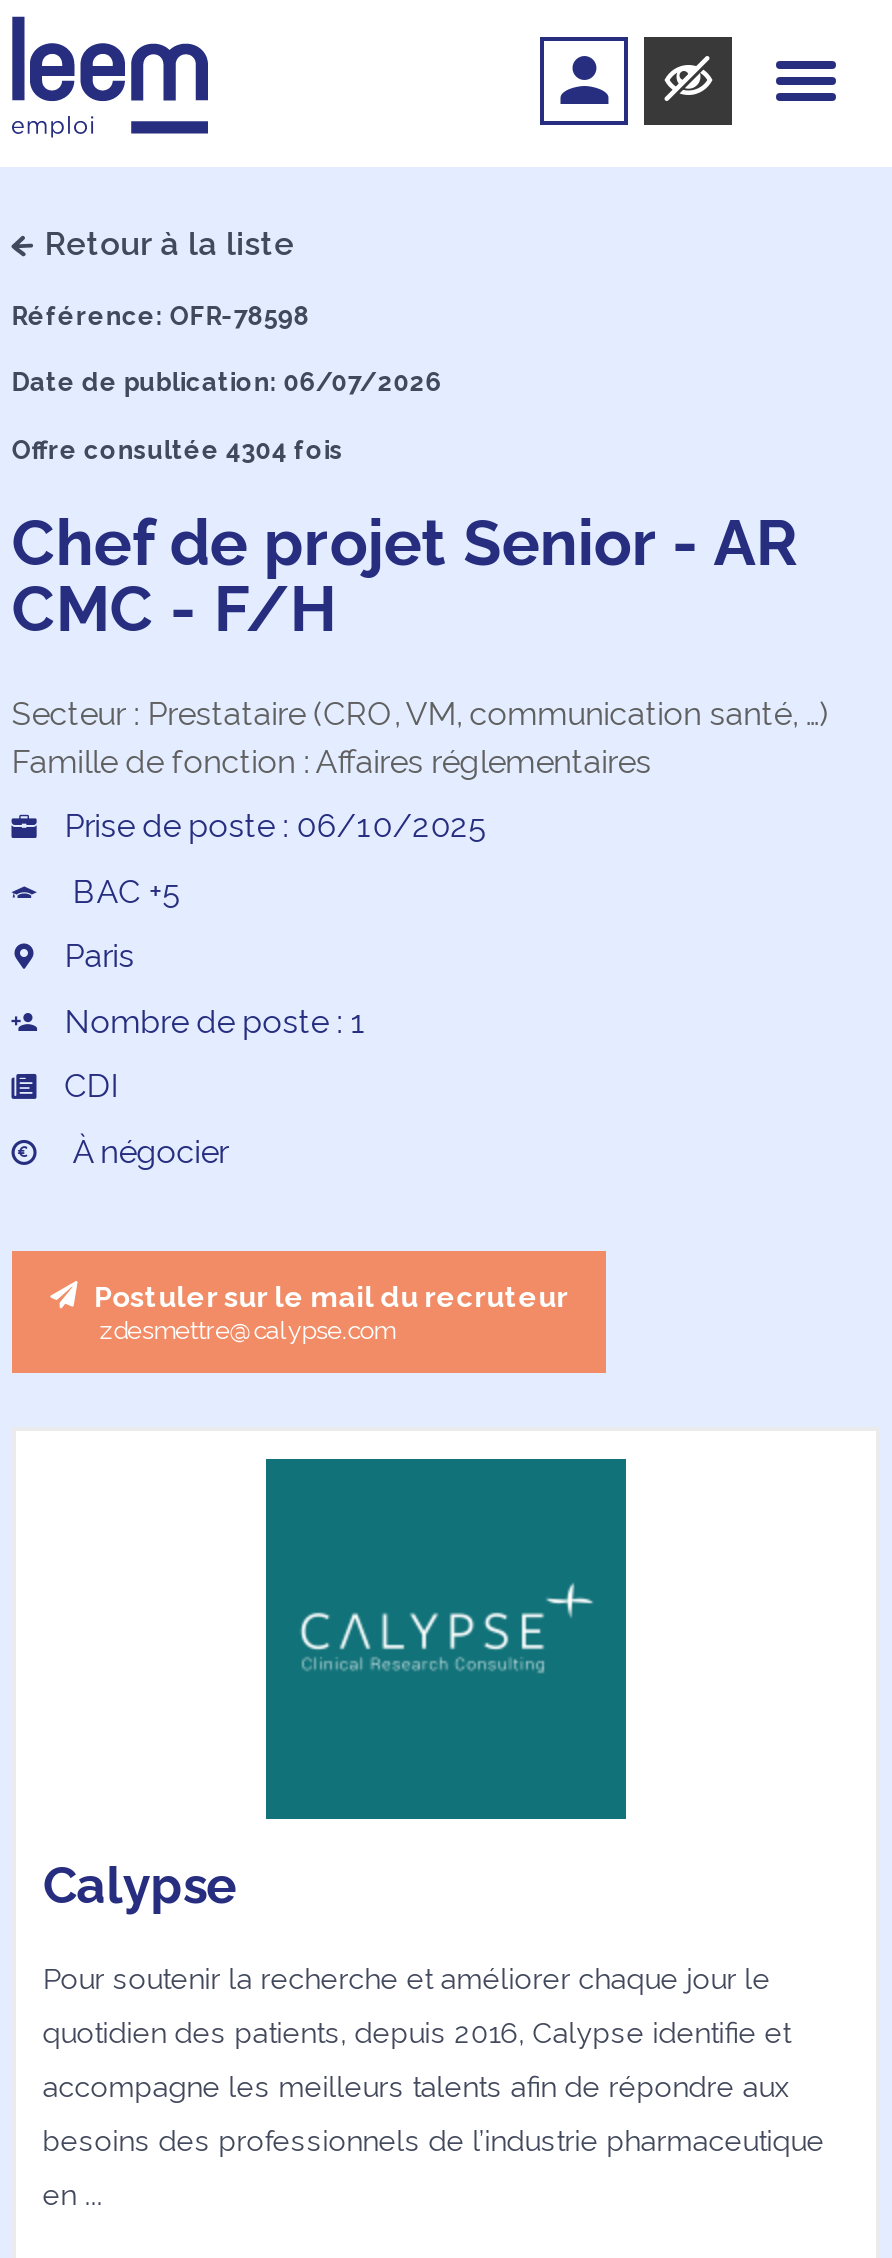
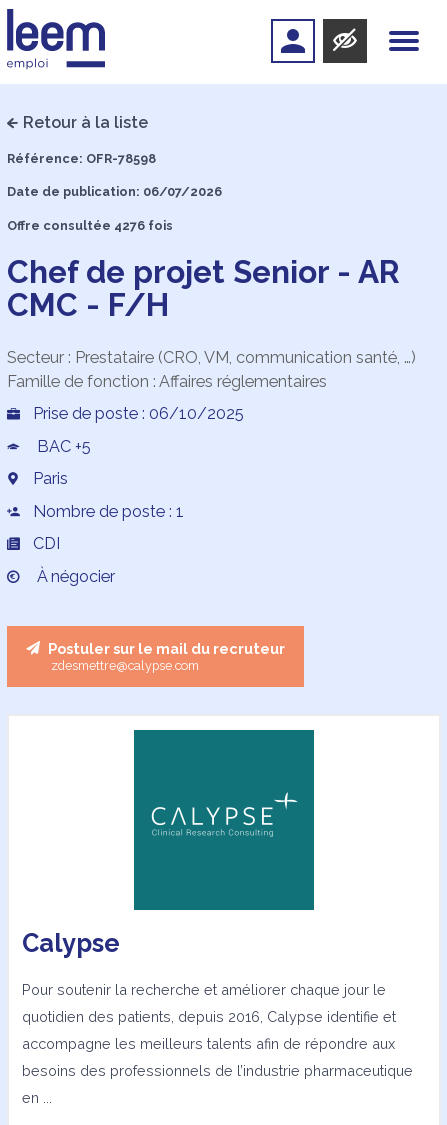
[12,434,344,464] Offre consultée 4304 fois -> [7,217,173,232] Offre consultée 4276 fois

